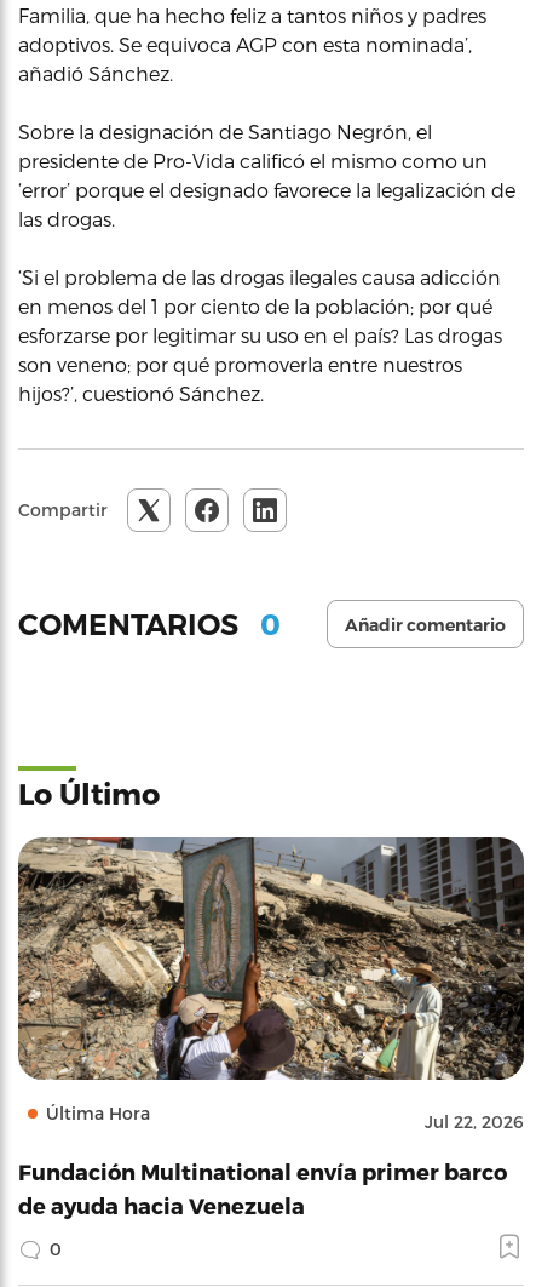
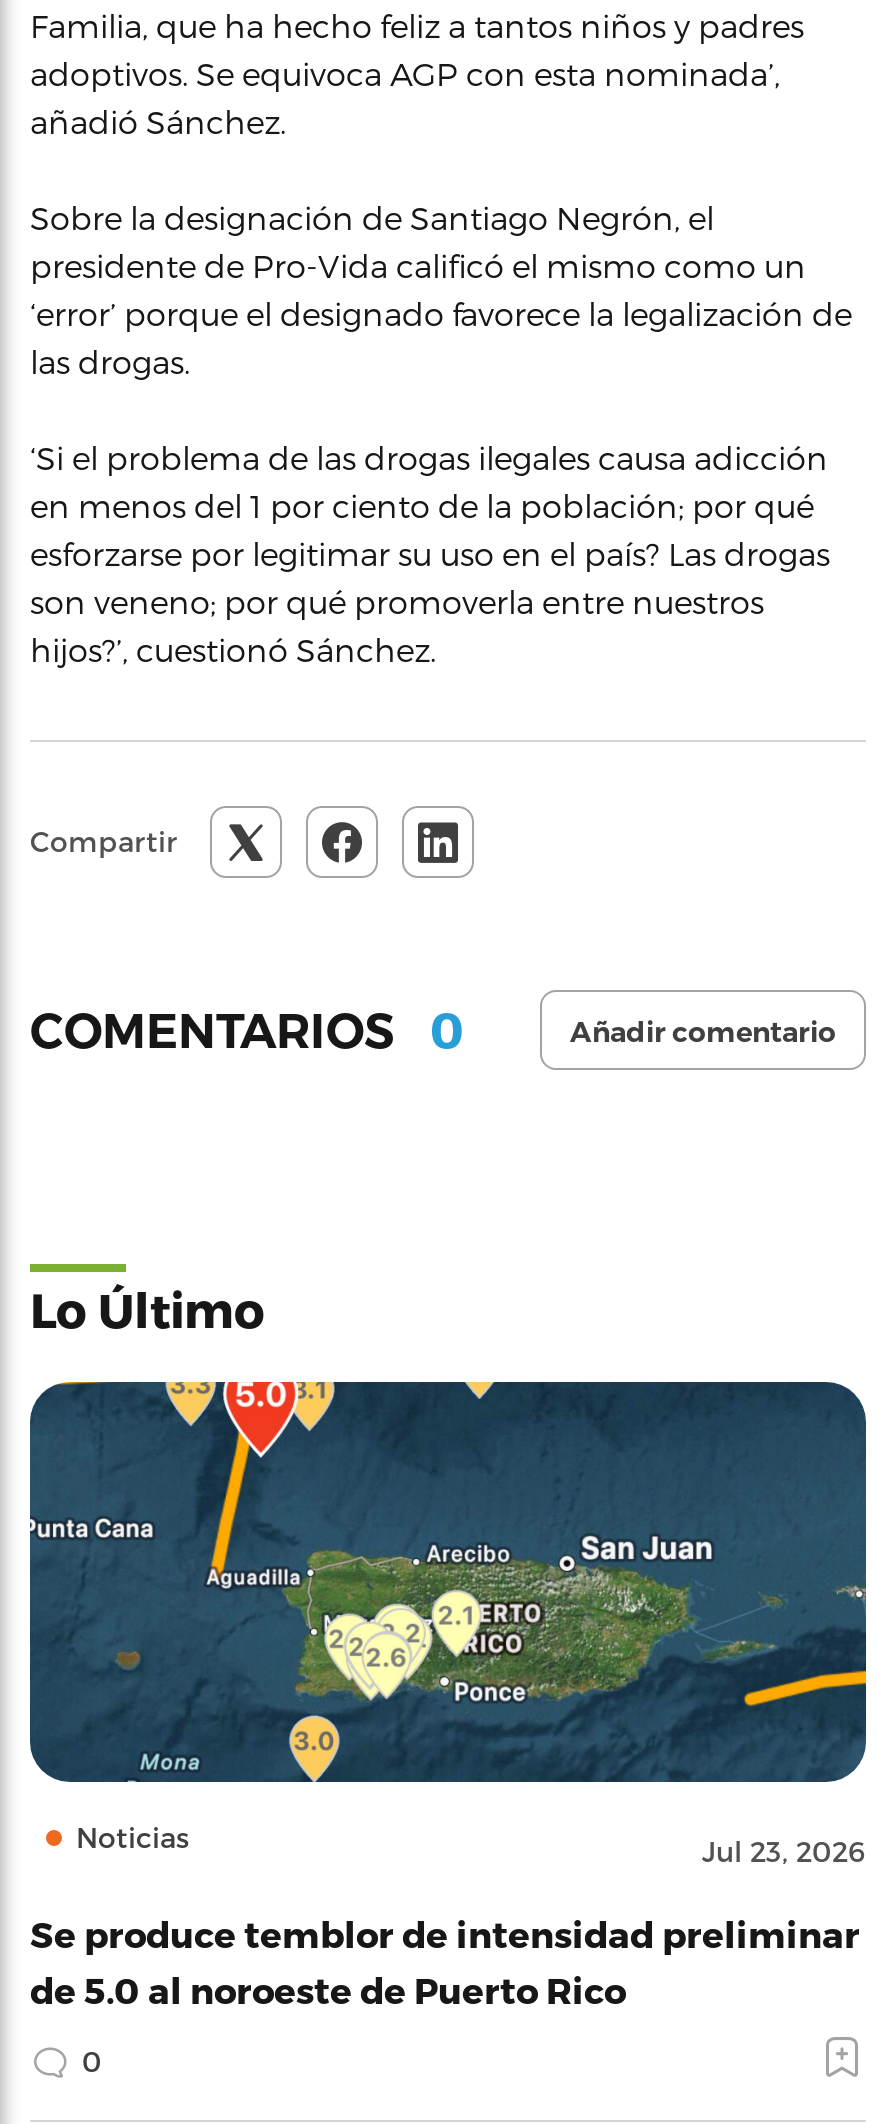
[17,836,525,1132] [image] | Última Hora | Jul 22, 2026 -> [28,1380,868,1868] [image] | Noticias | Jul 23, 2026
[18,1159,507,1218] Fundación Multinational envía primer barco | de ayuda hacia Venezuela -> [30,1912,860,2010] Se produce temblor de intensidad preliminar | de 5.0 al noroeste de Puerto Rico

